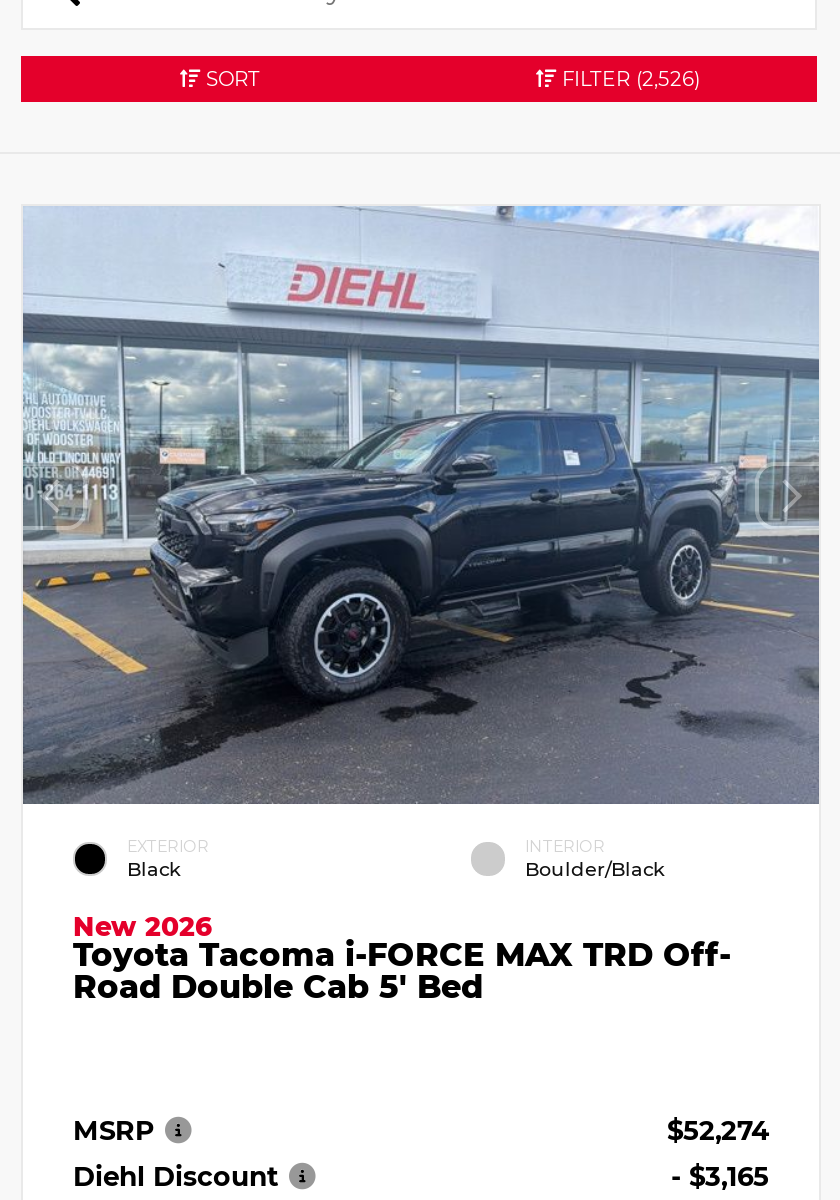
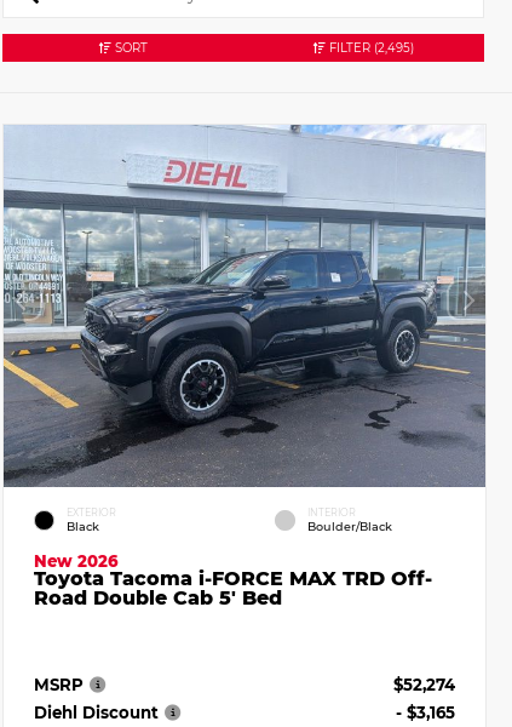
[556,66,700,92] FILTER (2,526) -> [326,40,414,55] FILTER (2,495)

